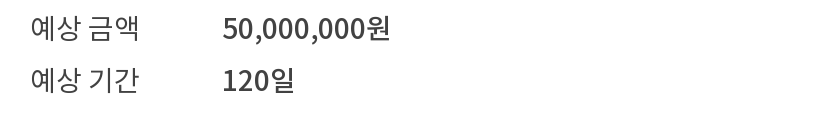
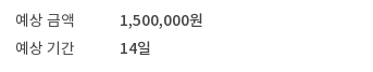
[222,11,392,47] 50,000,000원 -> [120,11,203,30] 1,500,000원
[222,63,296,99] 120일 -> [120,39,151,58] 14일

